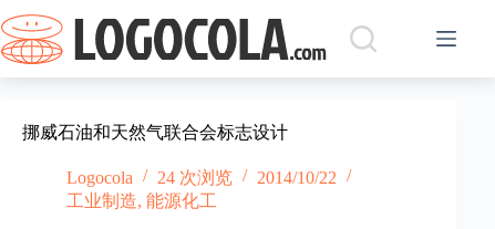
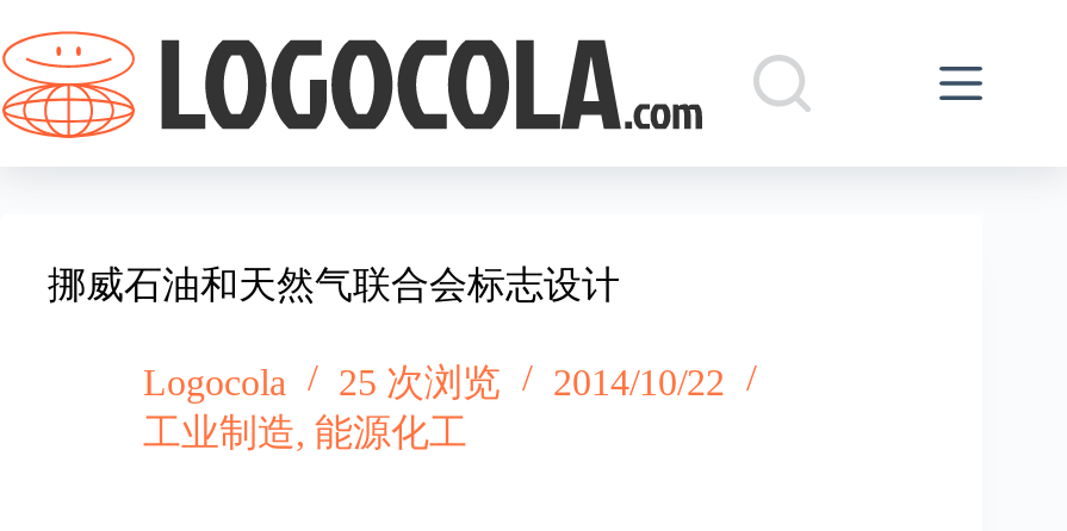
[66,168,337,187] Logocola 24 次浏览 2014/10/22 -> [143,362,725,402] Logocola 25 次浏览 2014/10/22

